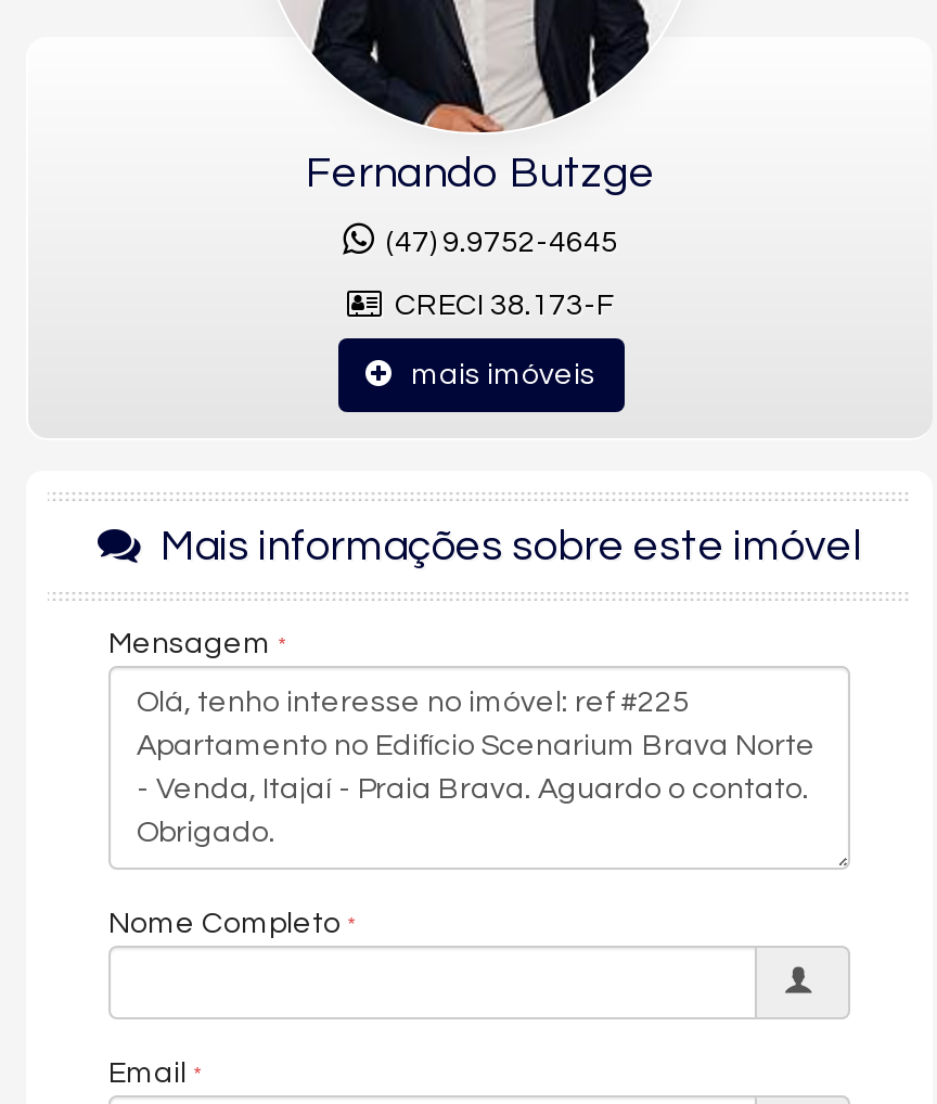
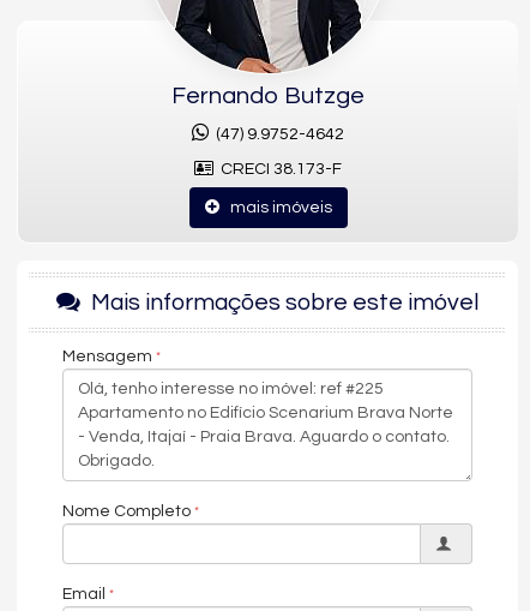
[373,228,618,258] (47) 9.9752-4645 -> [209,126,344,143] (47) 9.9752-4642

